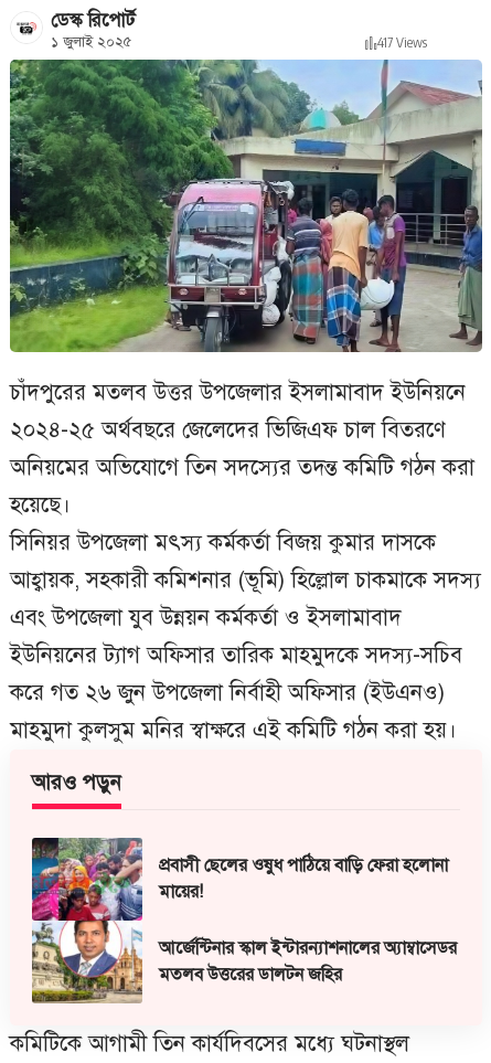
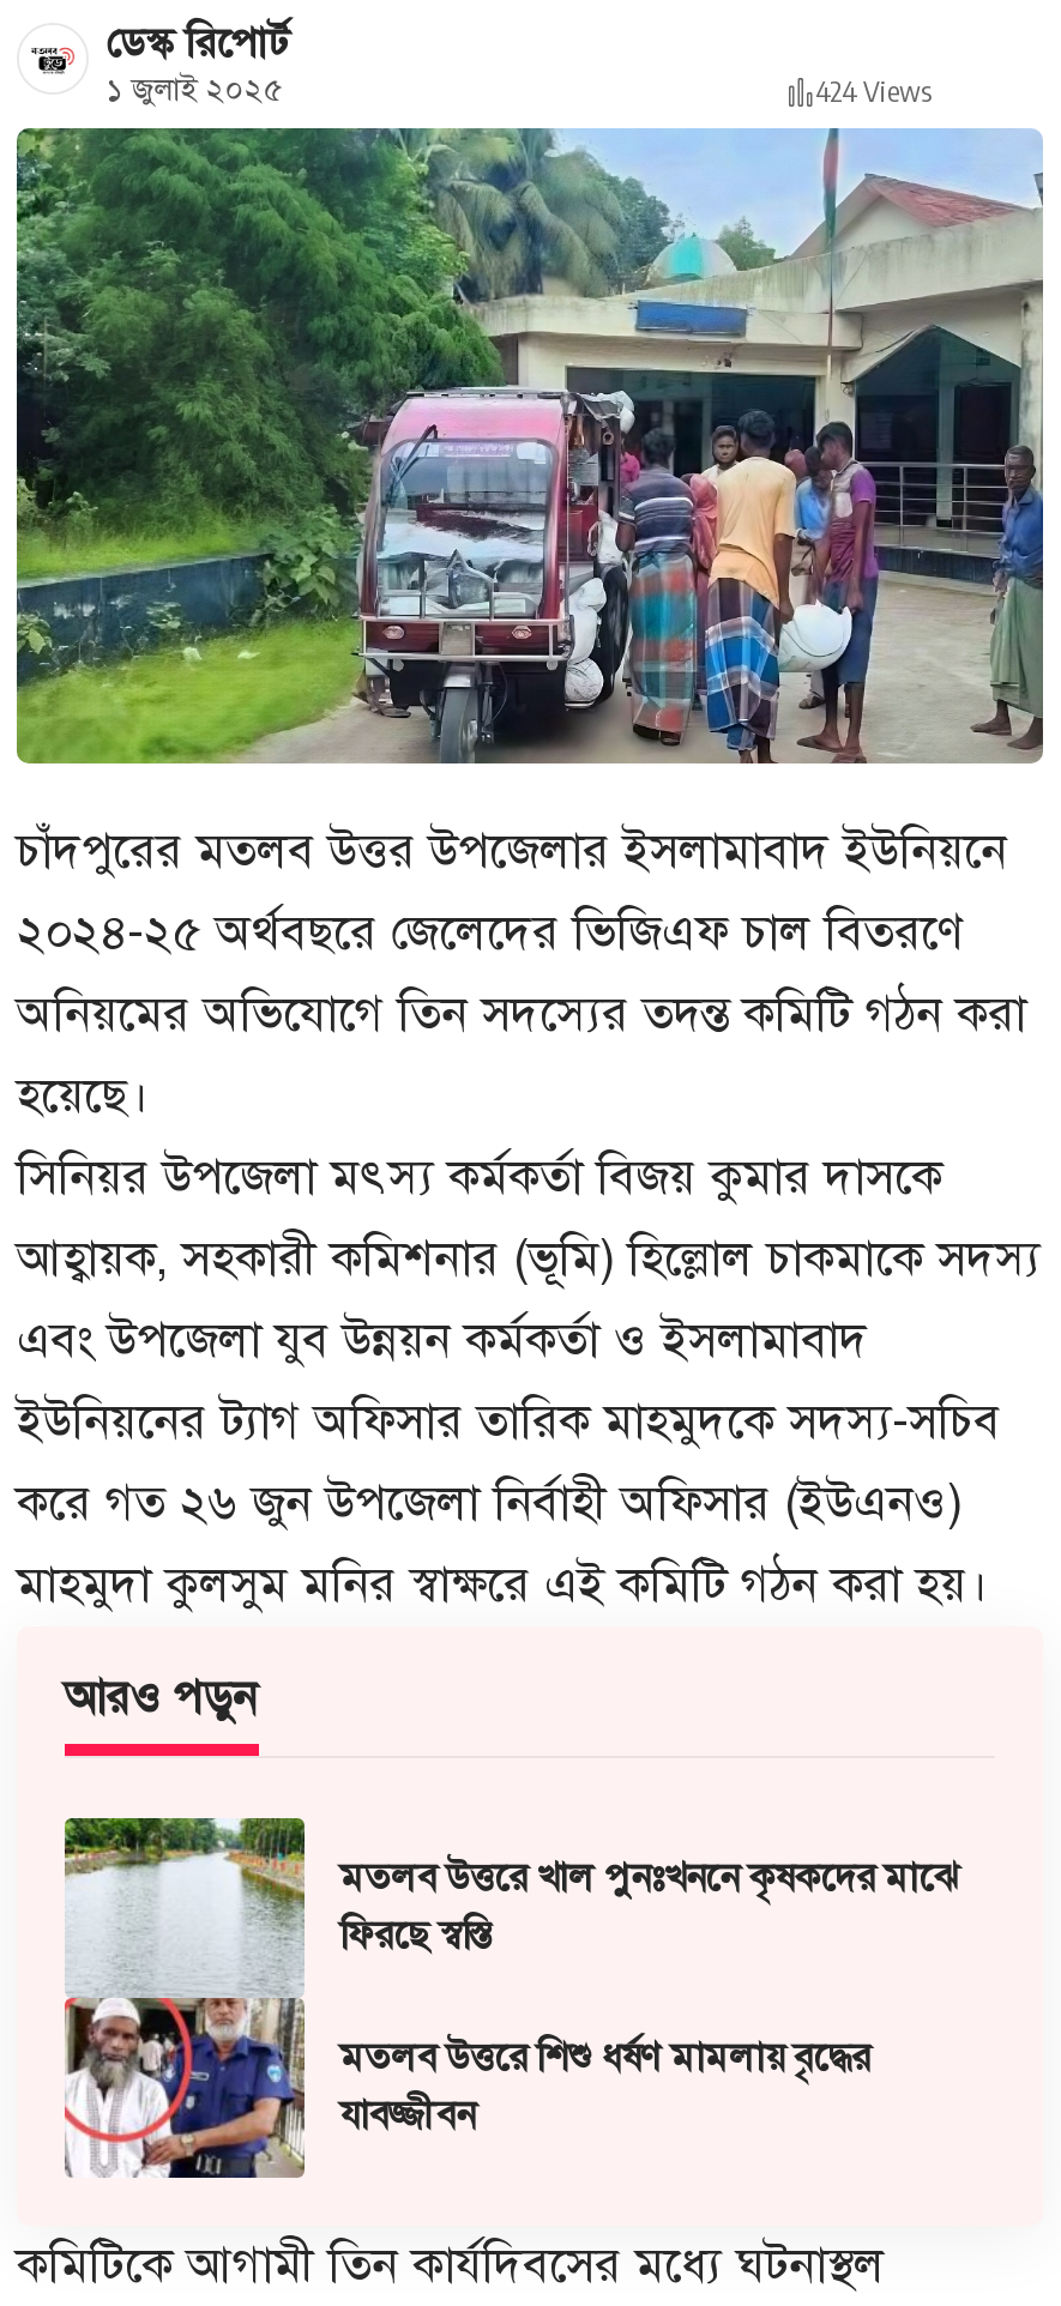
[377,34,427,51] 417 Views -> [815,74,930,110] 424 Views
[31,837,448,1004] [image] | প্রবাসী ছেলের ওষুধ পাঠিয়ে বাড়ি ফেরা হলোনা | মায়ের! -> [62,1816,957,2180] [image] | মতলব উত্তরে খাল পুনঃখননে কৃষকদের মাঝে | ফিরছে স্বস্তি
[159,937,457,986] আর্জেন্টিনার স্কাল ইন্টারন্যাশনালের অ্যাম্বাসেডর | মতলব উত্তরের ডালটন জহির -> [340,2034,870,2140] মতলব উত্তরে শিশু ধর্ষণ মামলায় বৃদ্ধের | যাবজ্জীবন

